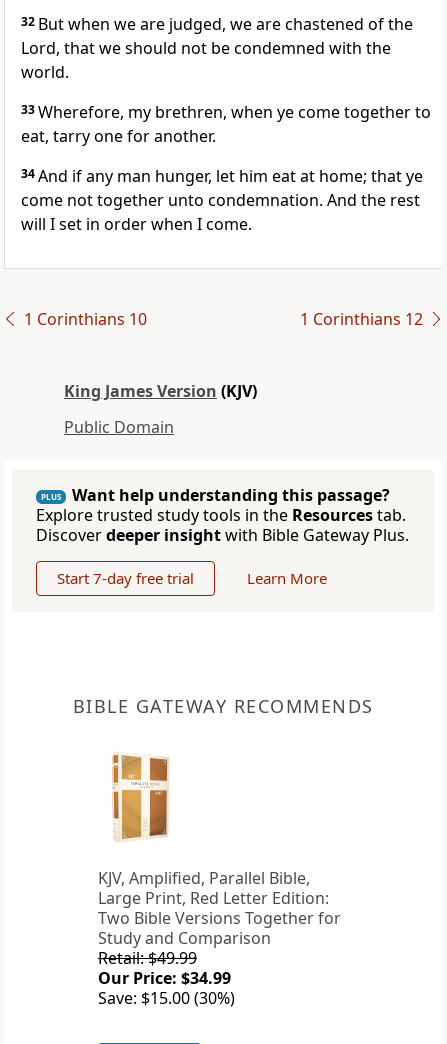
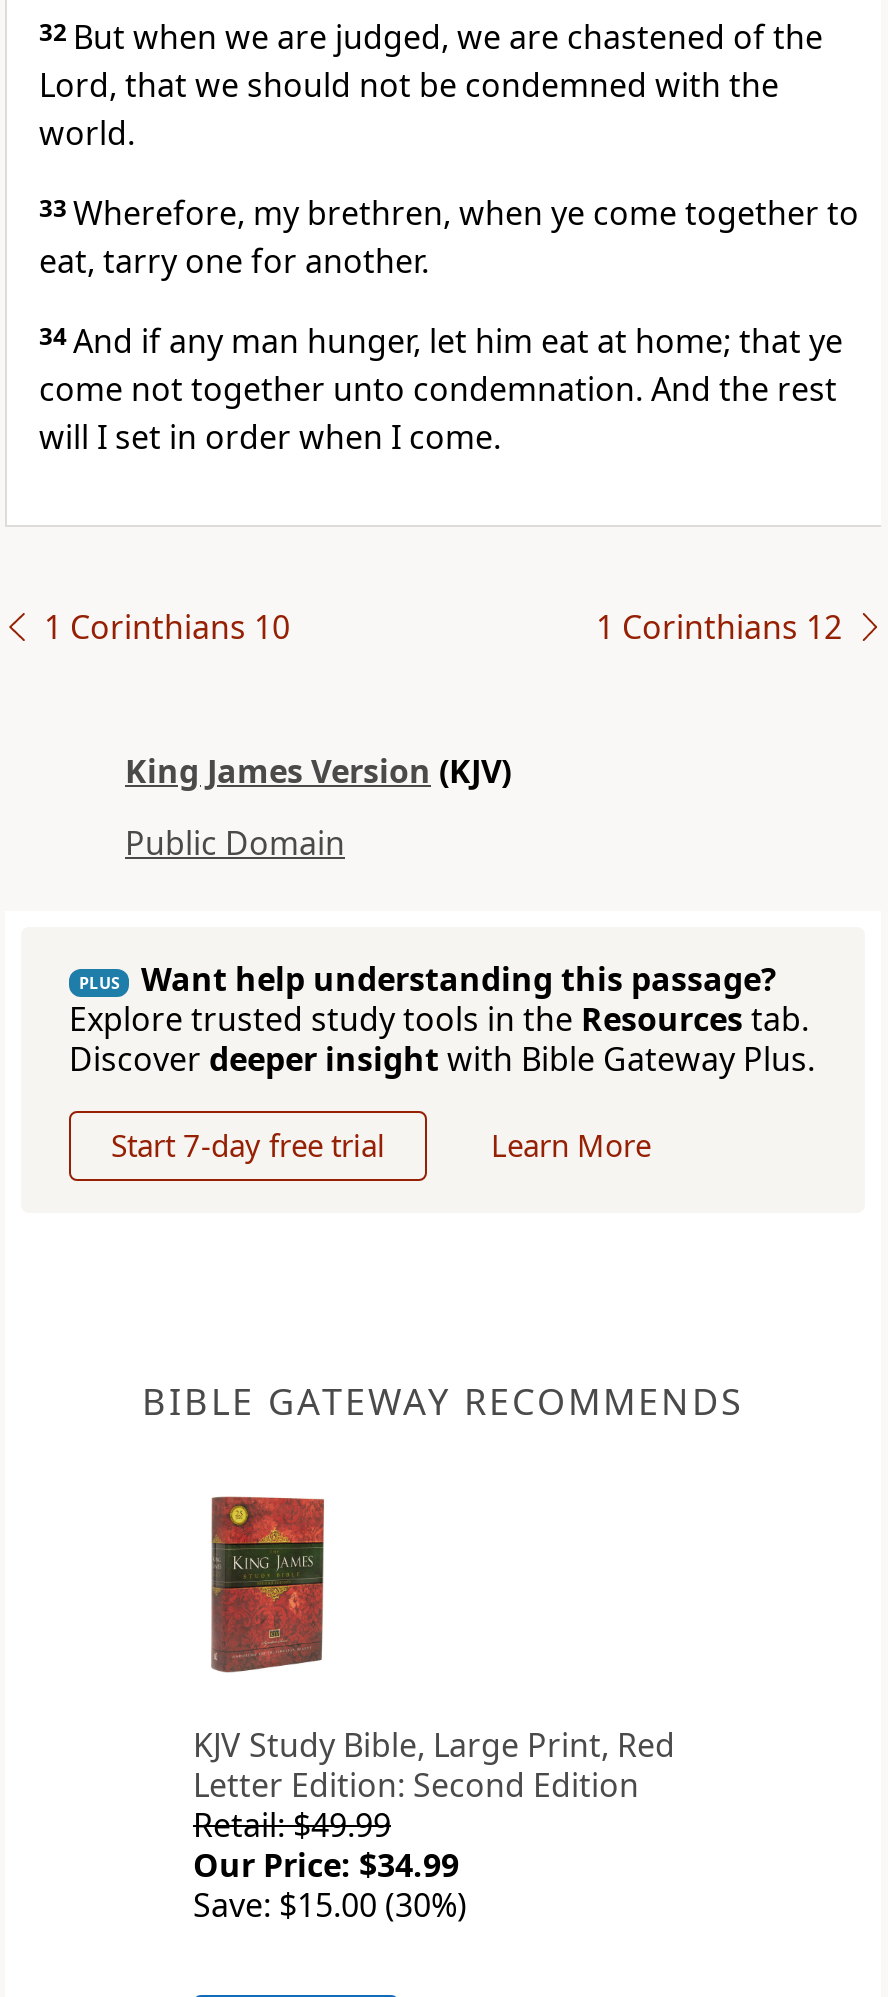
[107,753,170,841] [image] -> [209,1495,333,1629] [image]
[98,867,341,949] KJV, Amplified, Parallel Bible, | Large Print, Red Letter Edition: | Two Bible Versions Together for | Study and Comparison -> [193,1723,675,1807] KJV Study Bible, Large Print, Red | Letter Edition: Second Edition

